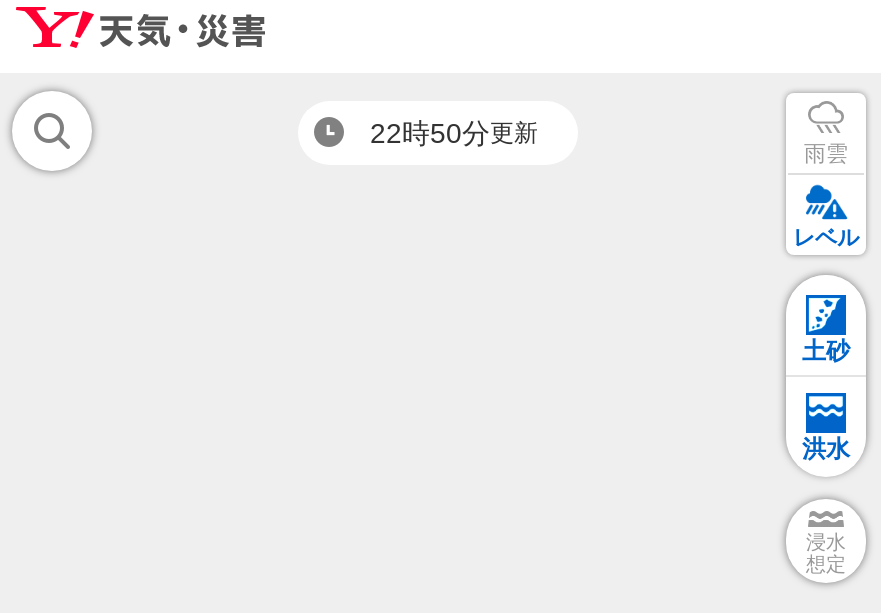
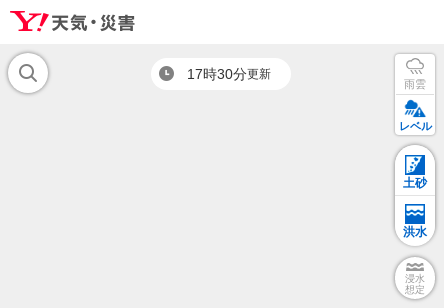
[370,117,538,149] 22時50分更新 -> [187,66,271,82] 17時30分更新

